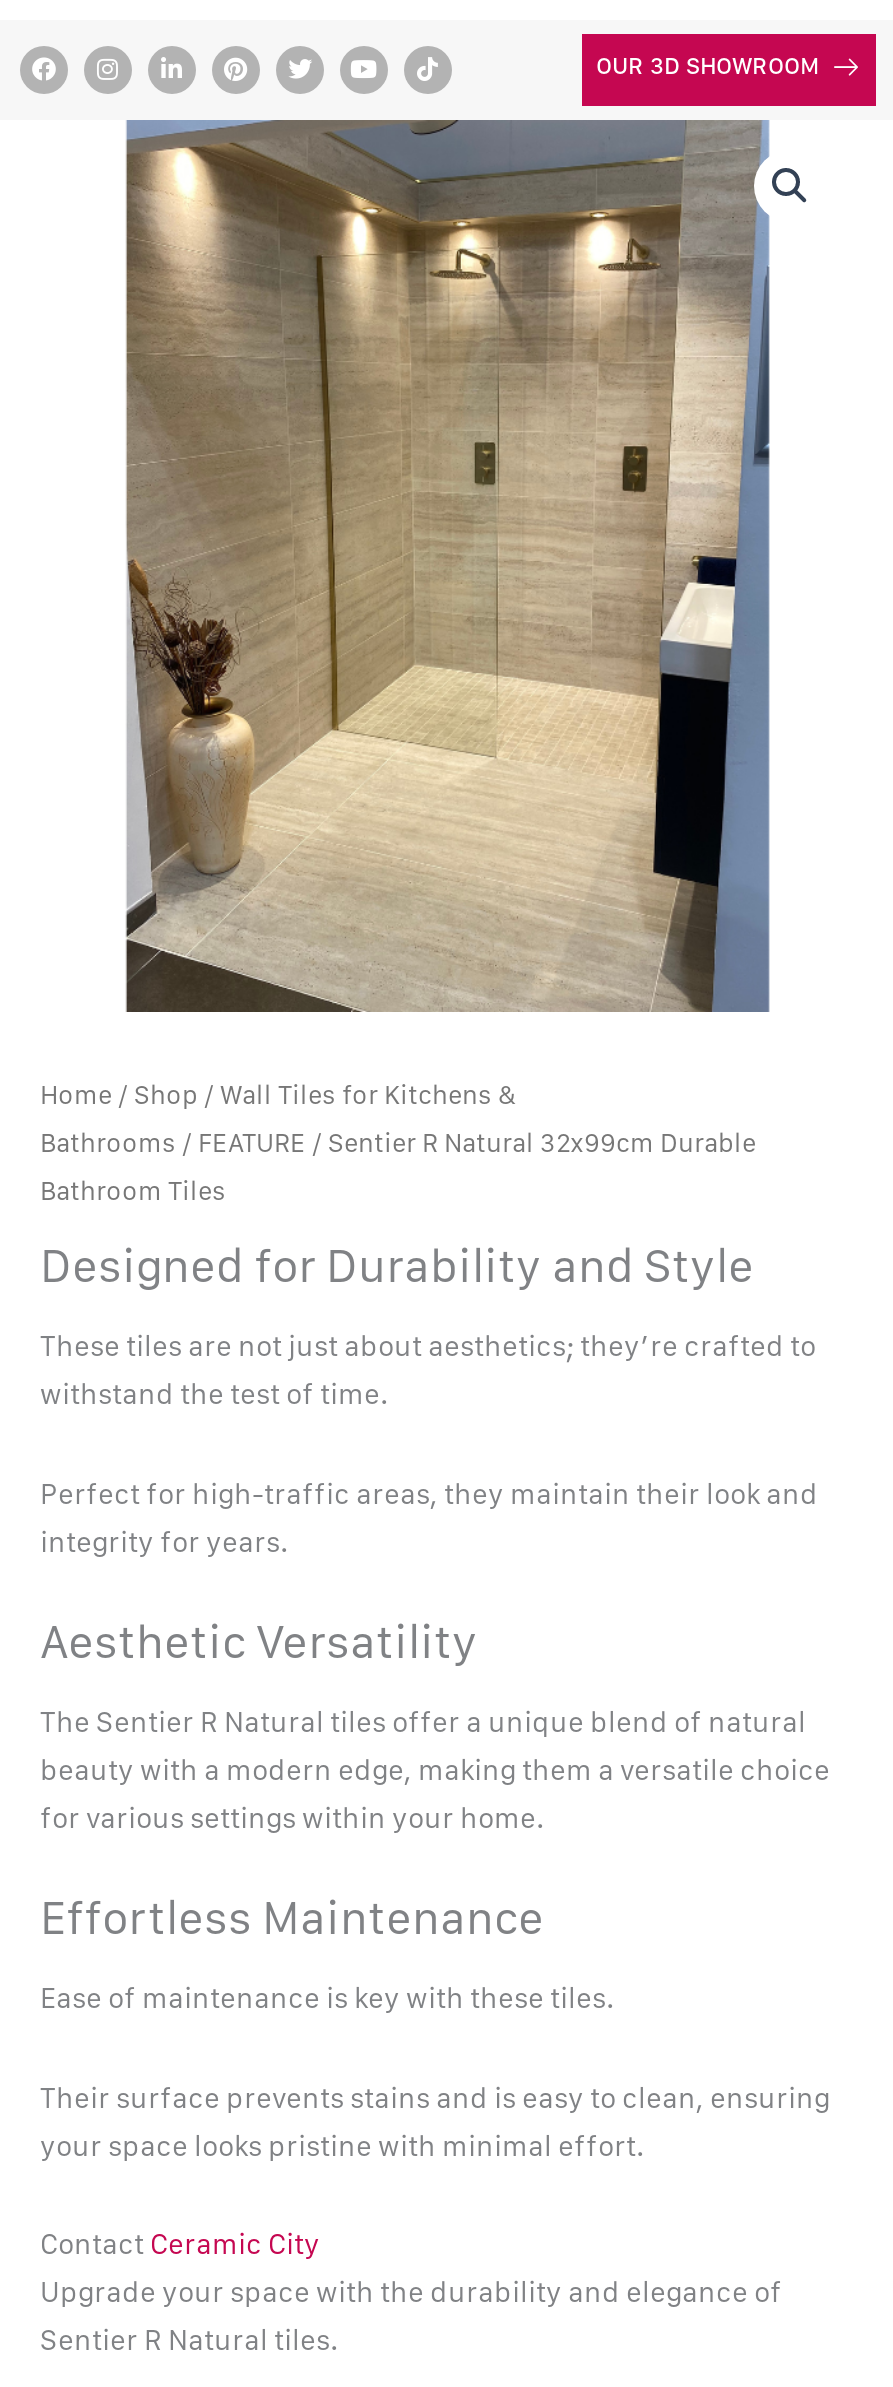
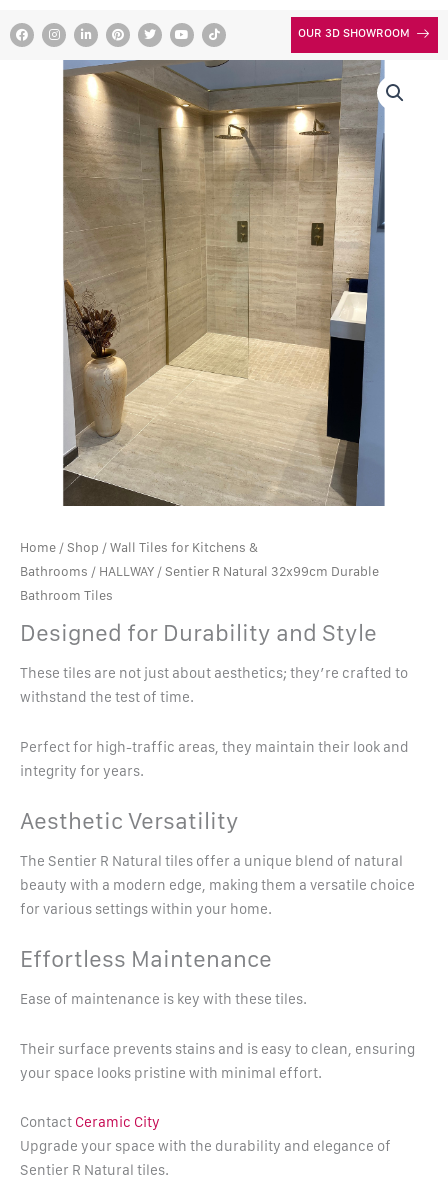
[40,1127,756,1159] Bathrooms / FEATURE / Sentier R Natural 32x99cm Durable -> [20,563,379,579] Bathrooms / HALLWAY / Sentier R Natural 32x99cm Durable

